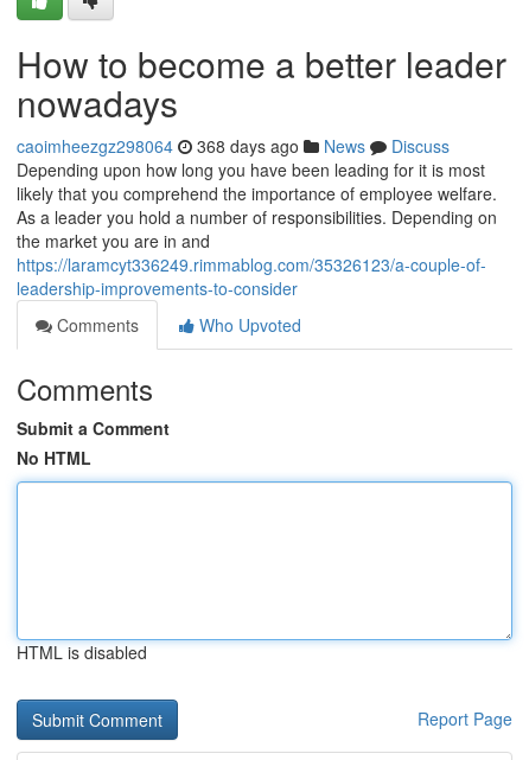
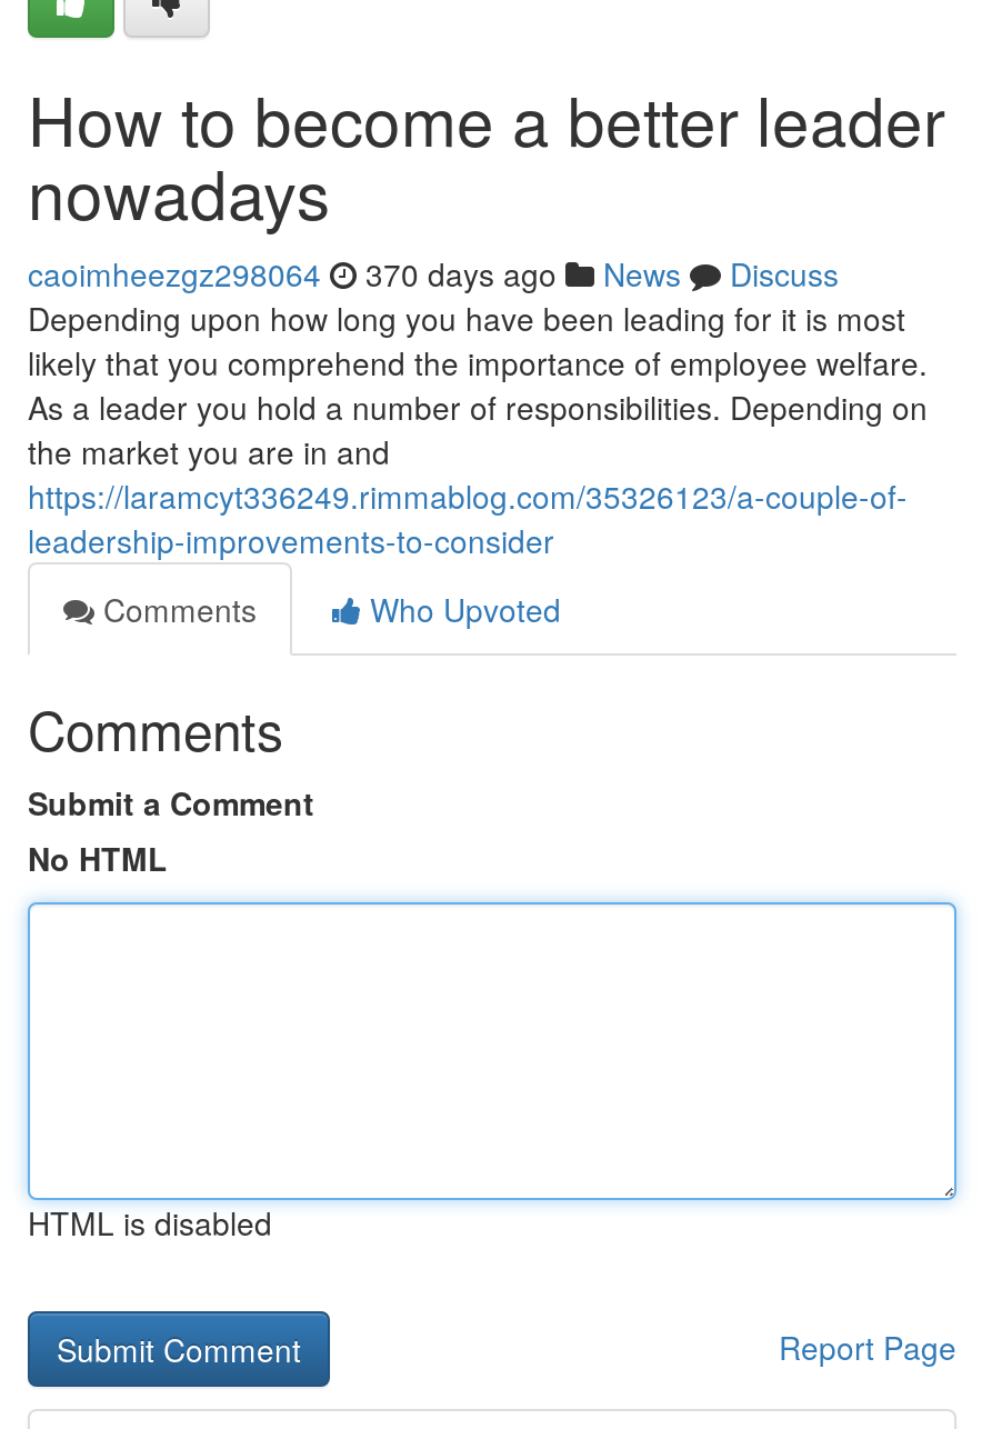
[17,134,450,158] caoimheezgz298064 368 days ago News Discuss -> [28,251,839,296] caoimheezgz298064 370 days ago News Discuss

